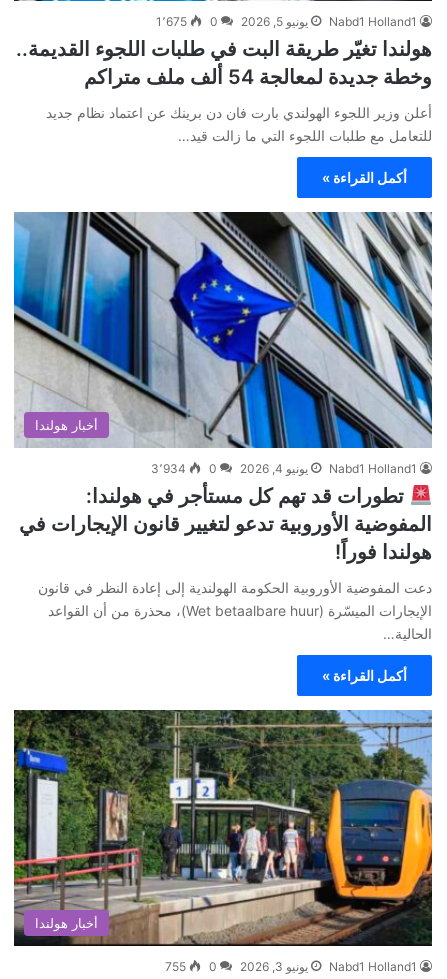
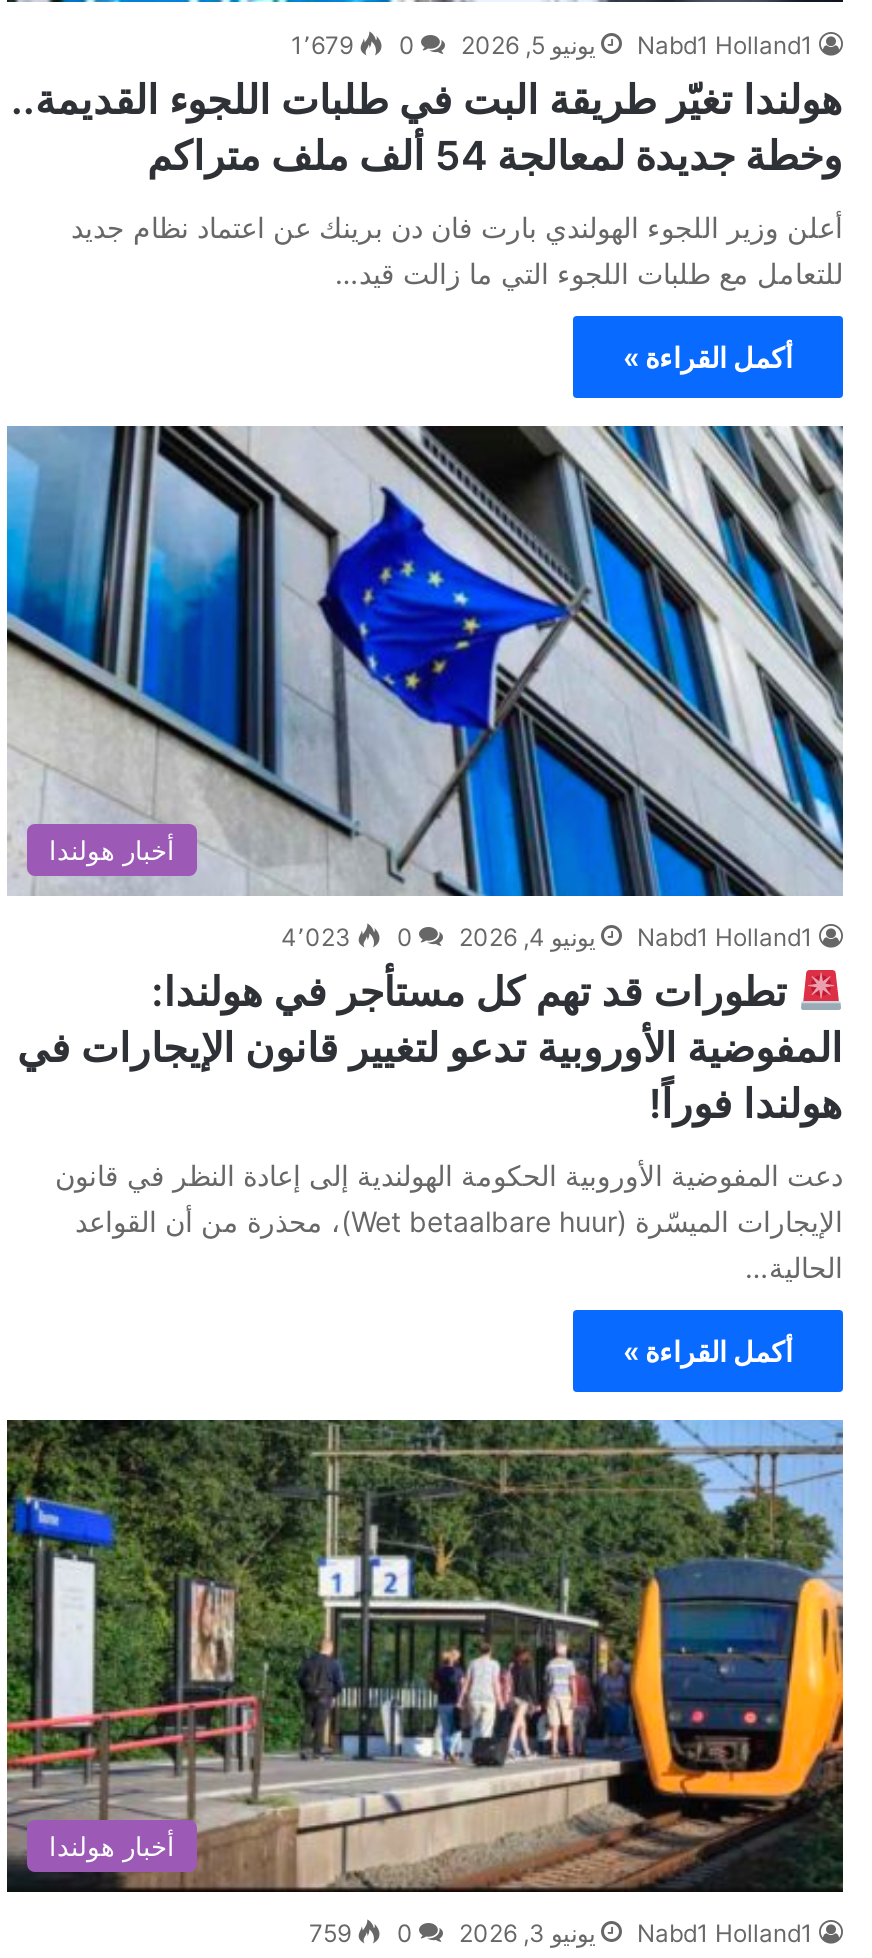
[156,14,218,29] 1٬675 0 -> [291,29,415,59] 1٬679 0
[151,461,217,476] 3٬934 0 -> [281,922,413,952] 4٬023 0
[165,959,217,974] 755 0 -> [309,1918,413,1948] 759 0

